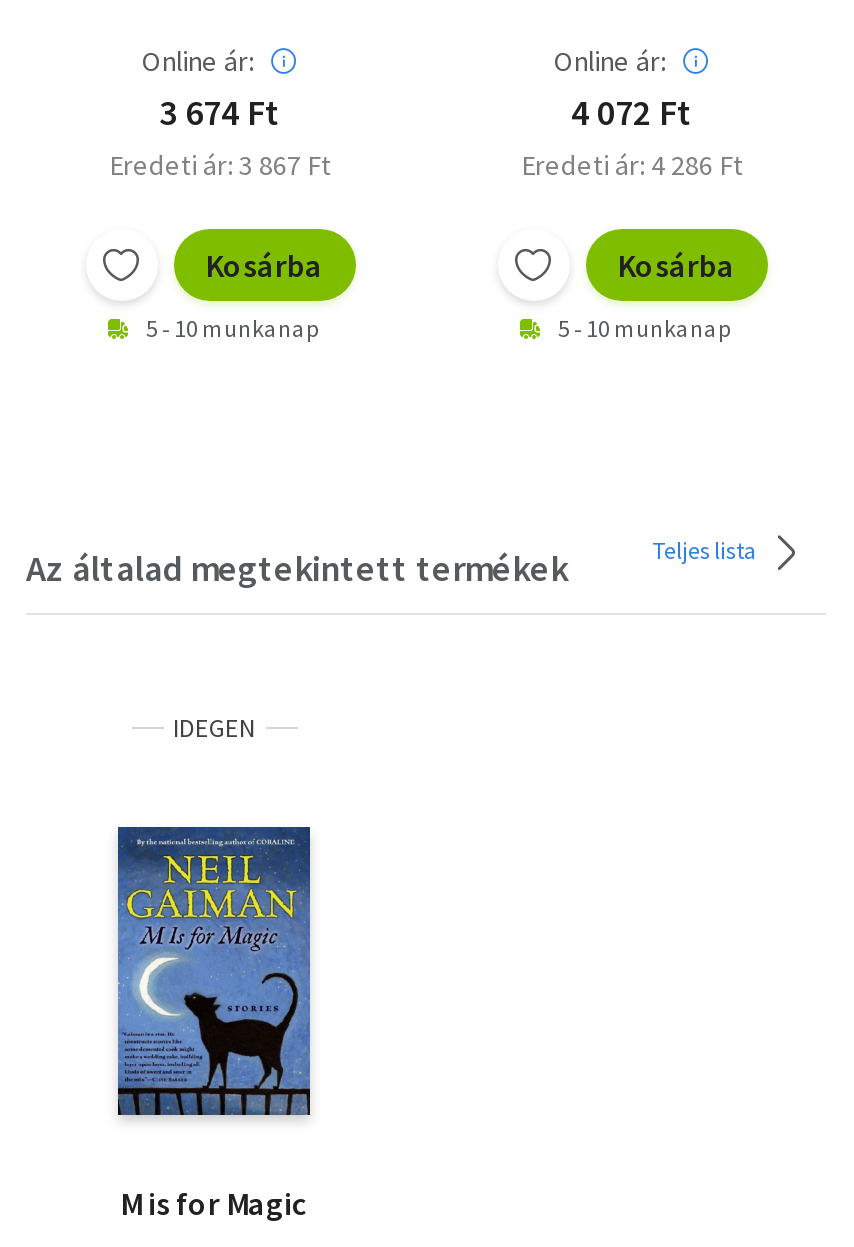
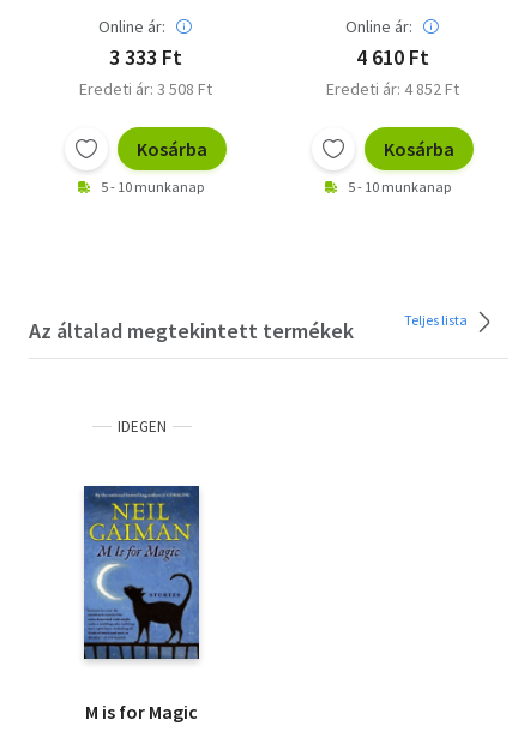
[159,89,281,135] 3 674 Ft -> [109,43,182,71] 3 333 Ft
[571,89,693,135] 4 072 Ft -> [356,43,429,71] 4 610 Ft
[109,147,331,183] Eredeti ár: 3 867 Ft -> [79,78,212,99] Eredeti ár: 3 508 Ft
[521,147,743,183] Eredeti ár: 4 286 Ft -> [326,78,459,99] Eredeti ár: 4 852 Ft

